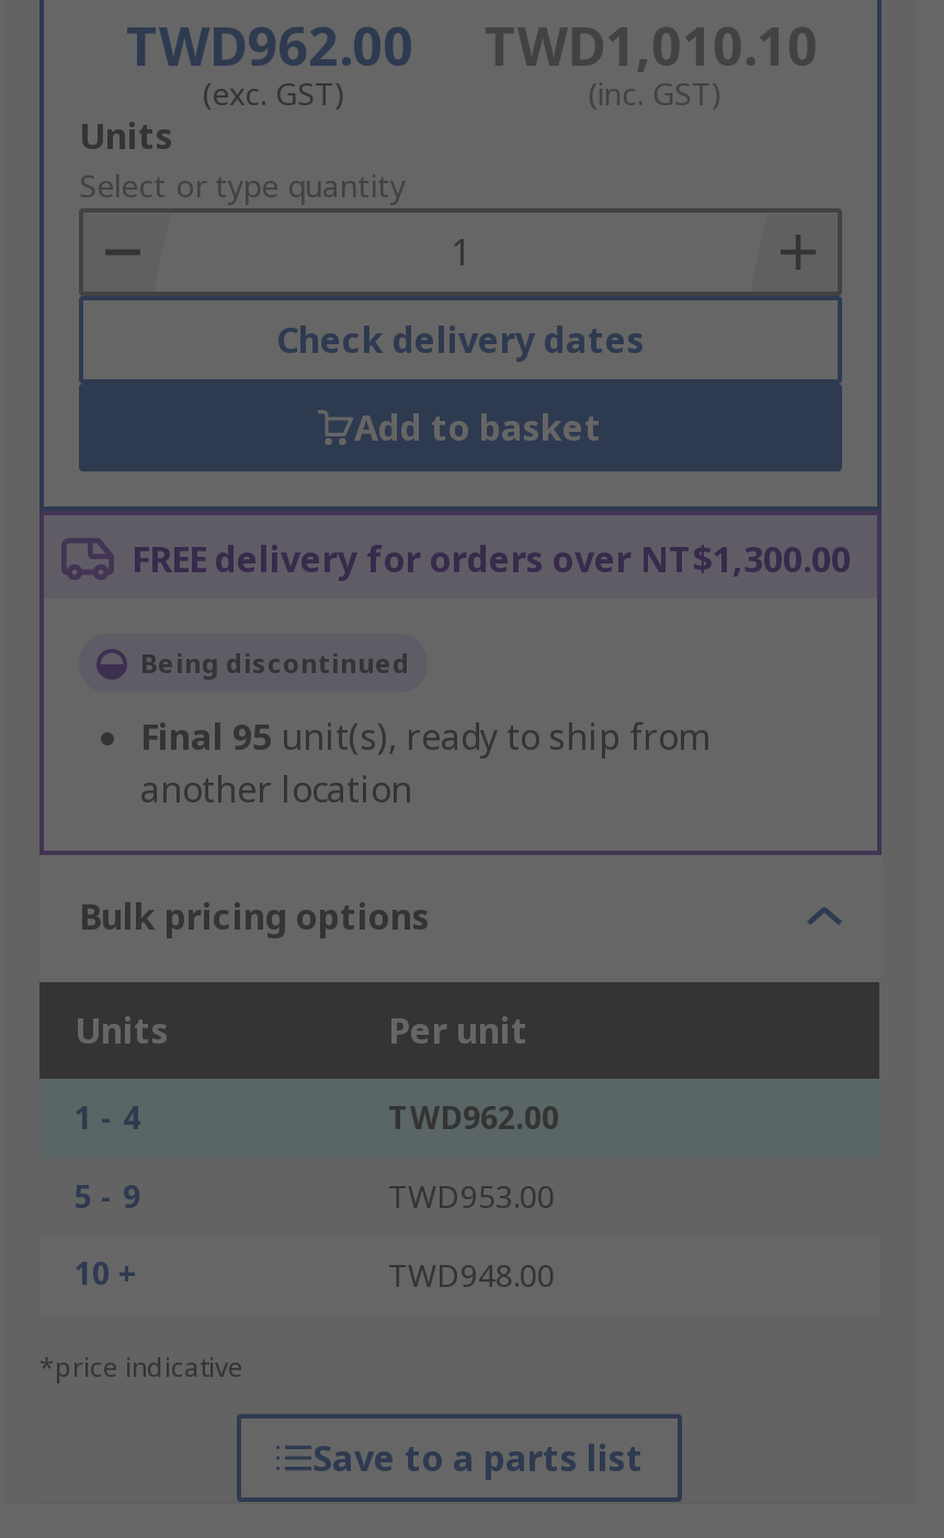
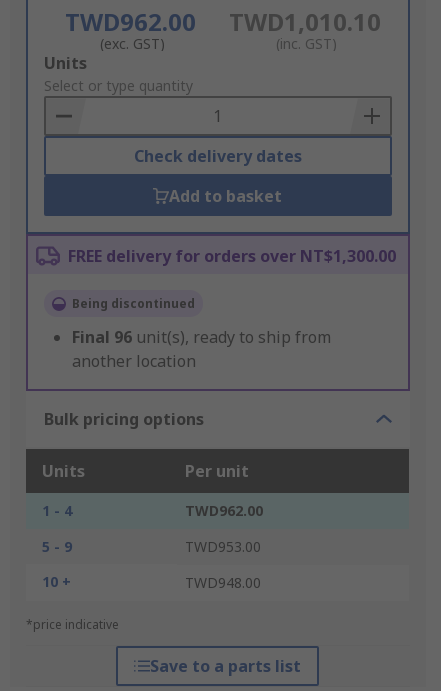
[140,714,708,762] Final 95 unit(s), ready to ship from -> [72,326,331,348] Final 96 unit(s), ready to ship from

